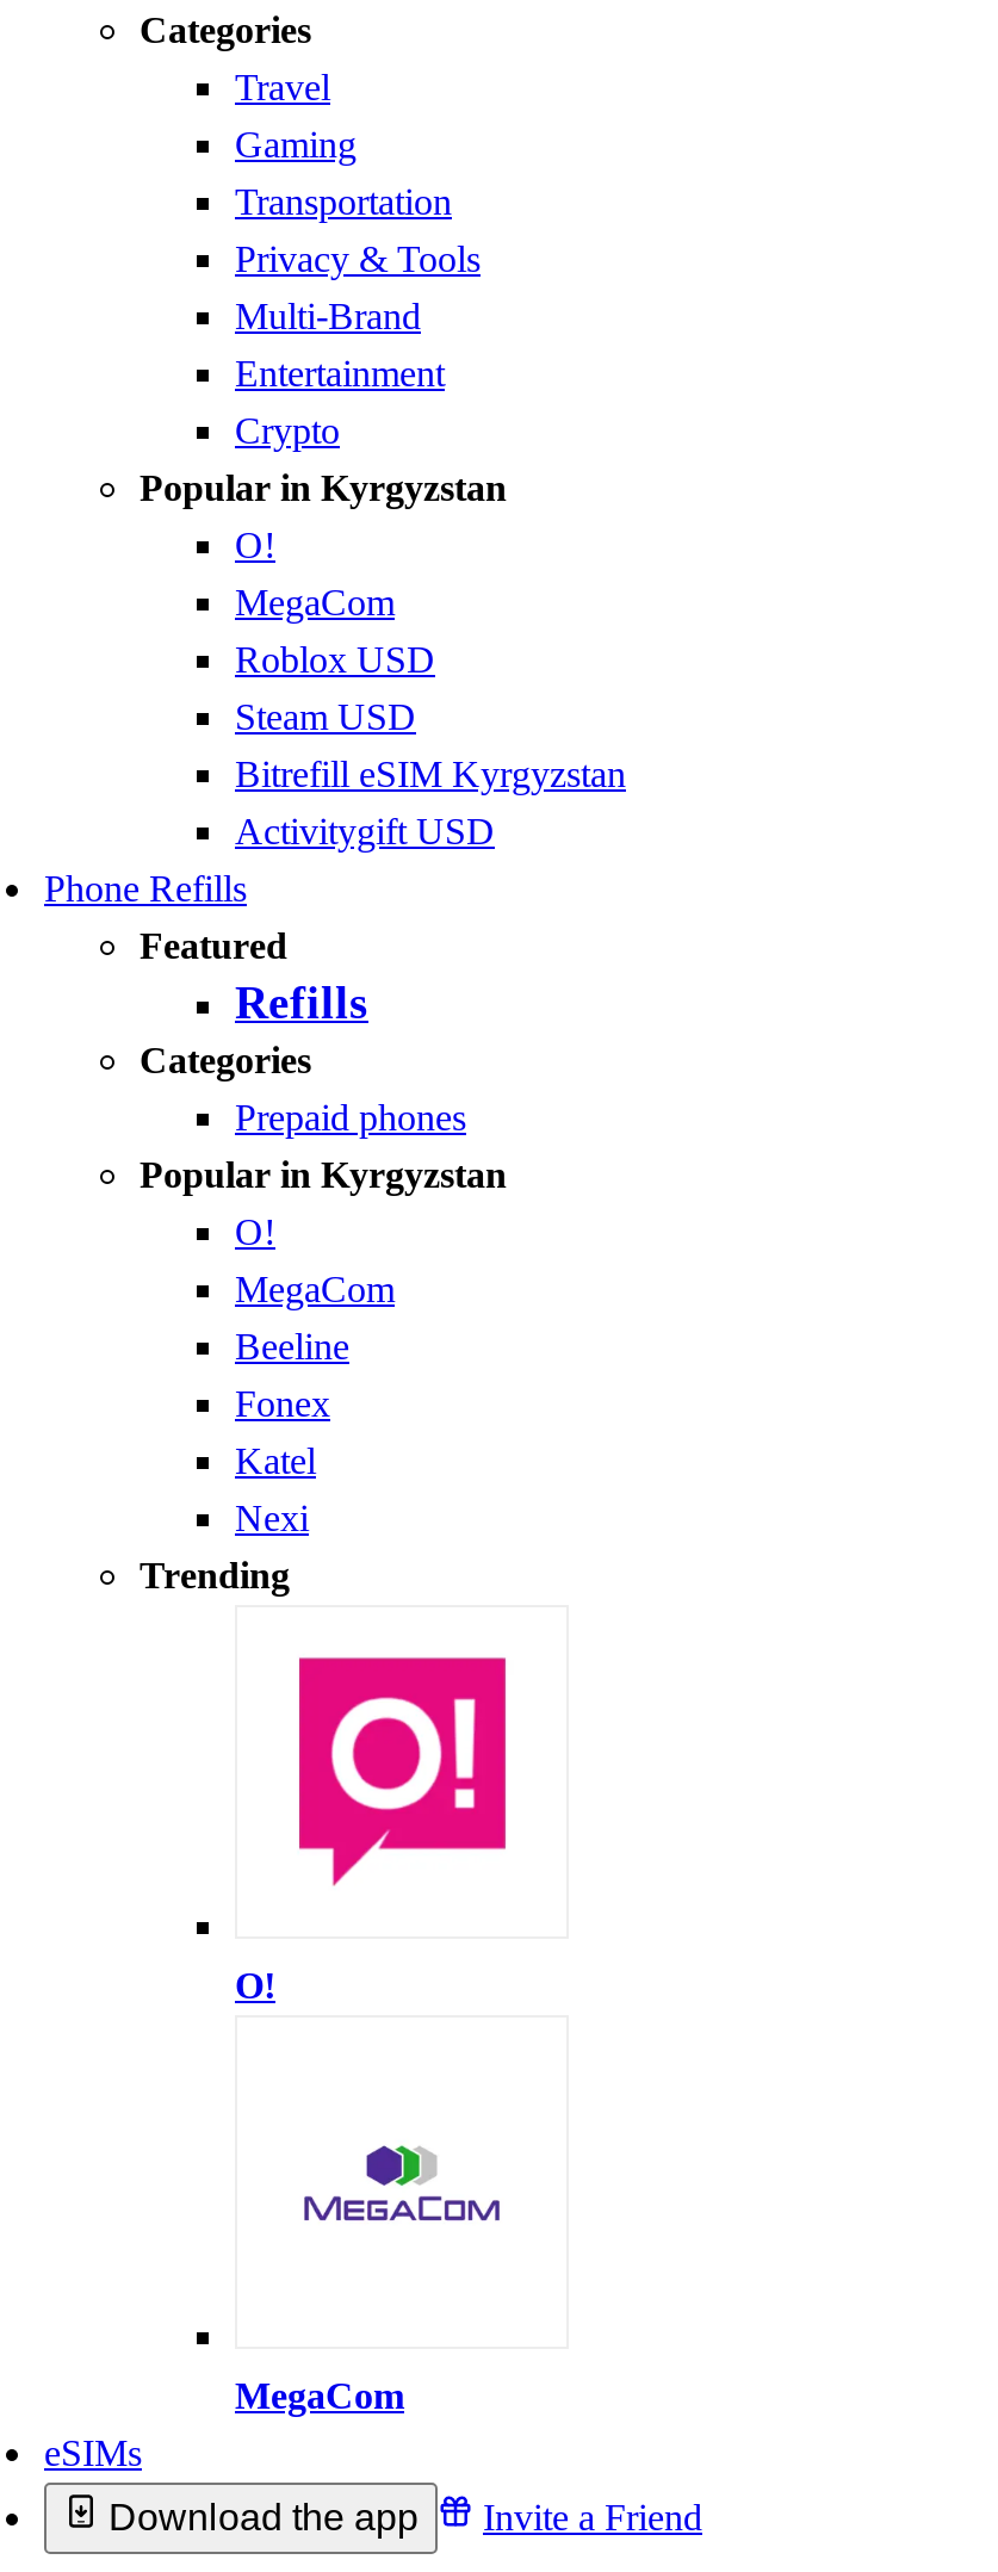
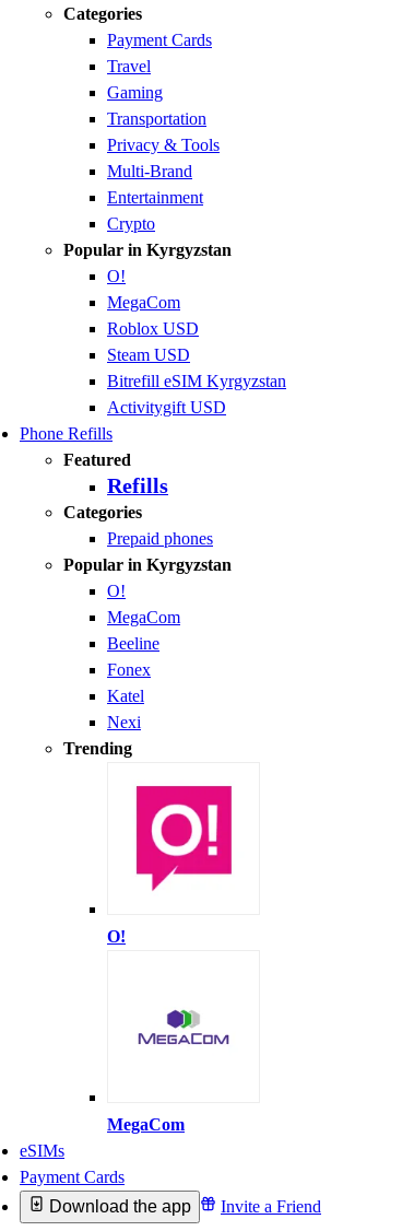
none -> [107,31,212,49] Payment Cards
moved [306,1657,509,1879] -> [139,786,233,889]: [image]
none -> [20,1168,125,1186] Payment Cards

